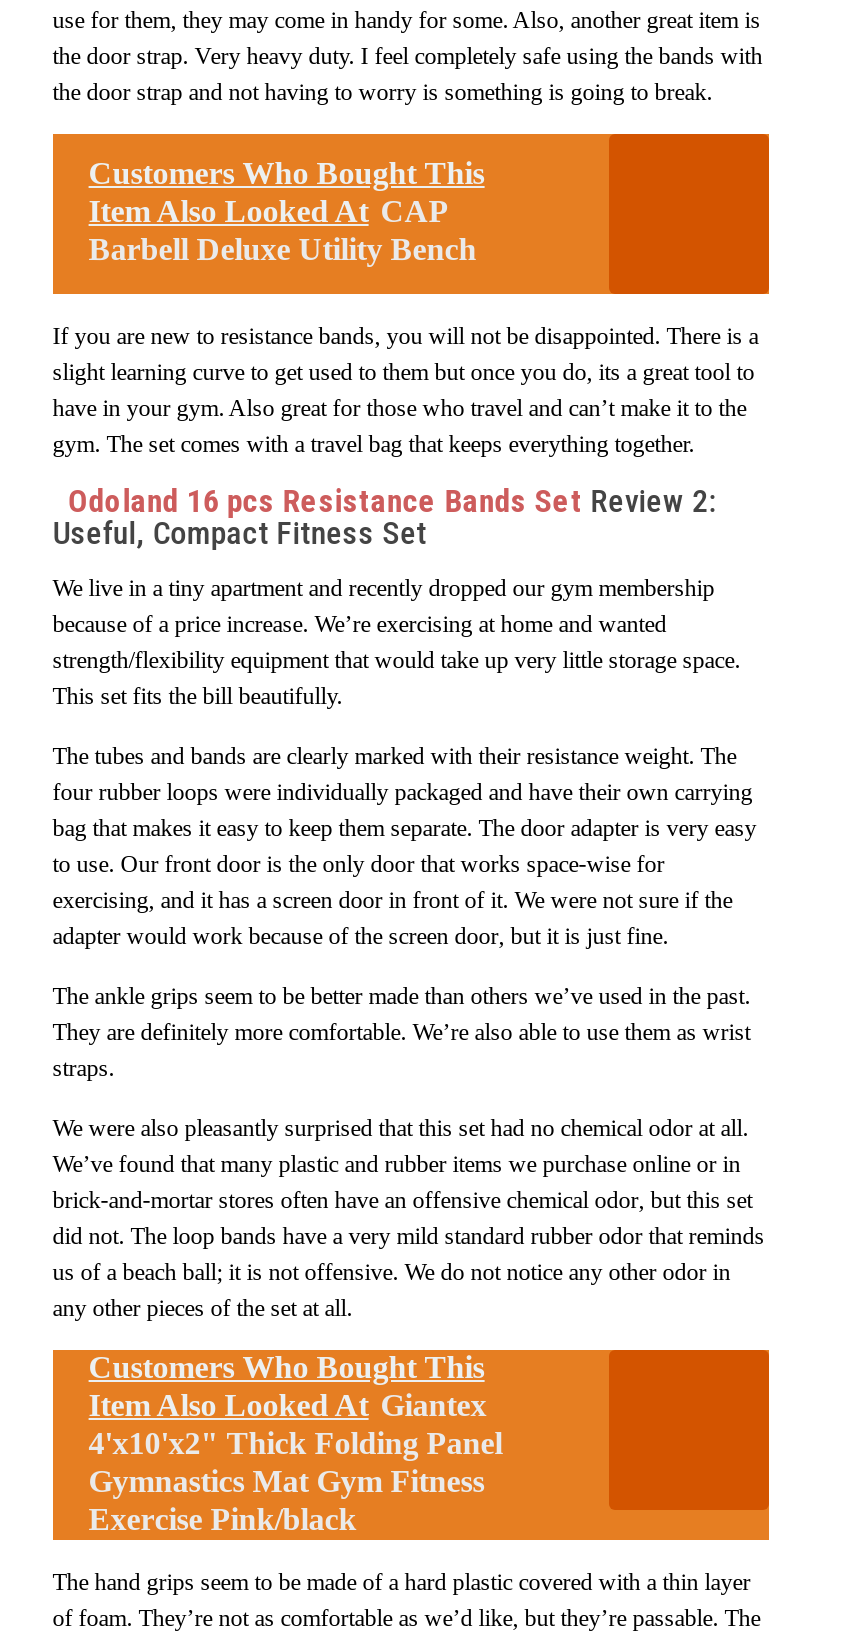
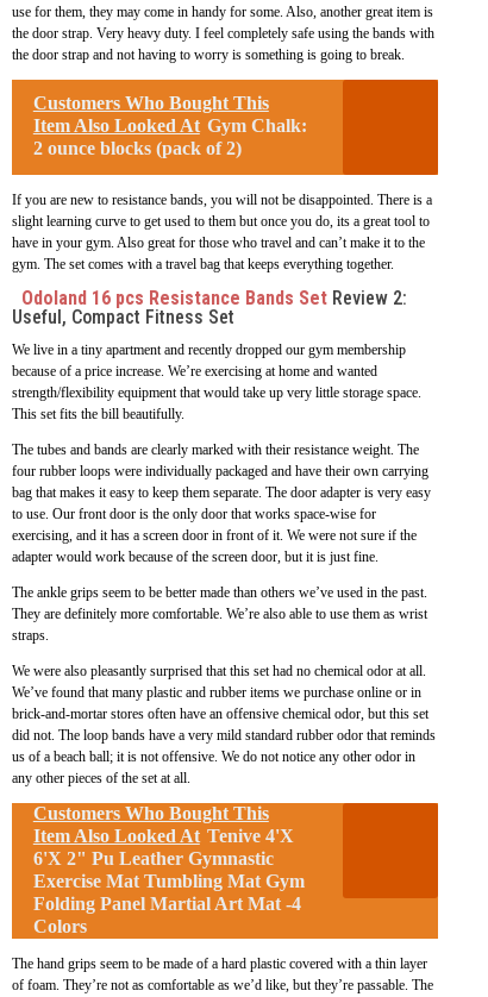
[89,194,477,266] Item Also Looked At CAP | Barbell Deluxe Utility Bench -> [33,115,307,158] Item Also Looked At Gym Chalk: | 2 ounce blocks (pack of 2)
[89,1388,503,1536] Item Also Looked At Giantex | 4'x10'x2" Thick Folding Panel | Gymnastics Mat Gym Fitness | Exercise Pink/black -> [33,826,304,936] Item Also Looked At Tenive 4'X | 6'X 2" Pu Leather Gymnastic | Exercise Mat Tumbling Mat Gym | Folding Panel Martial Art Mat -4 | Colors

